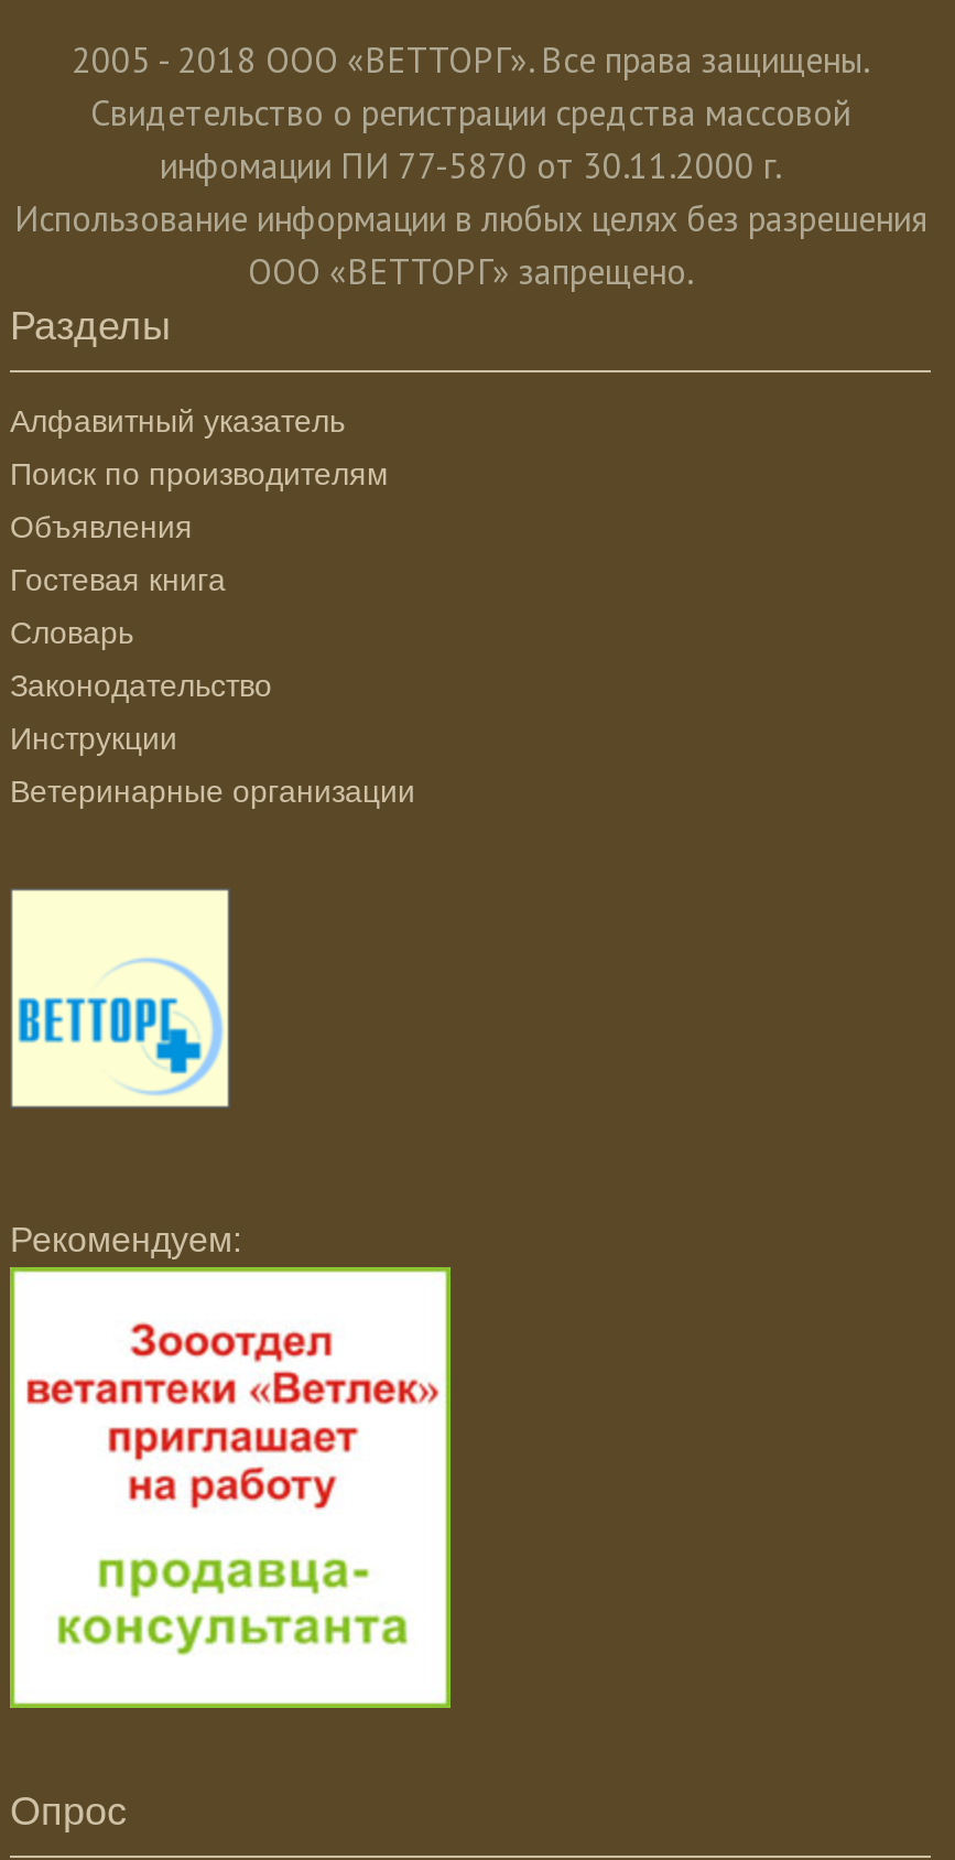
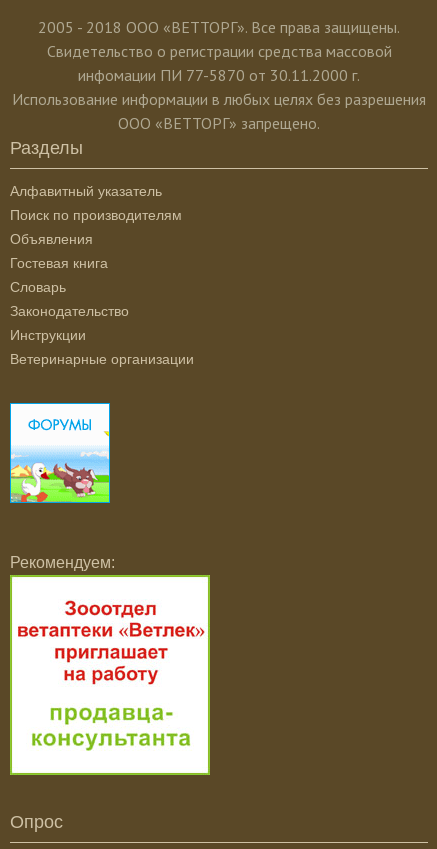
[10,888,230,1109] [image] -> [9,402,111,504] [image]

